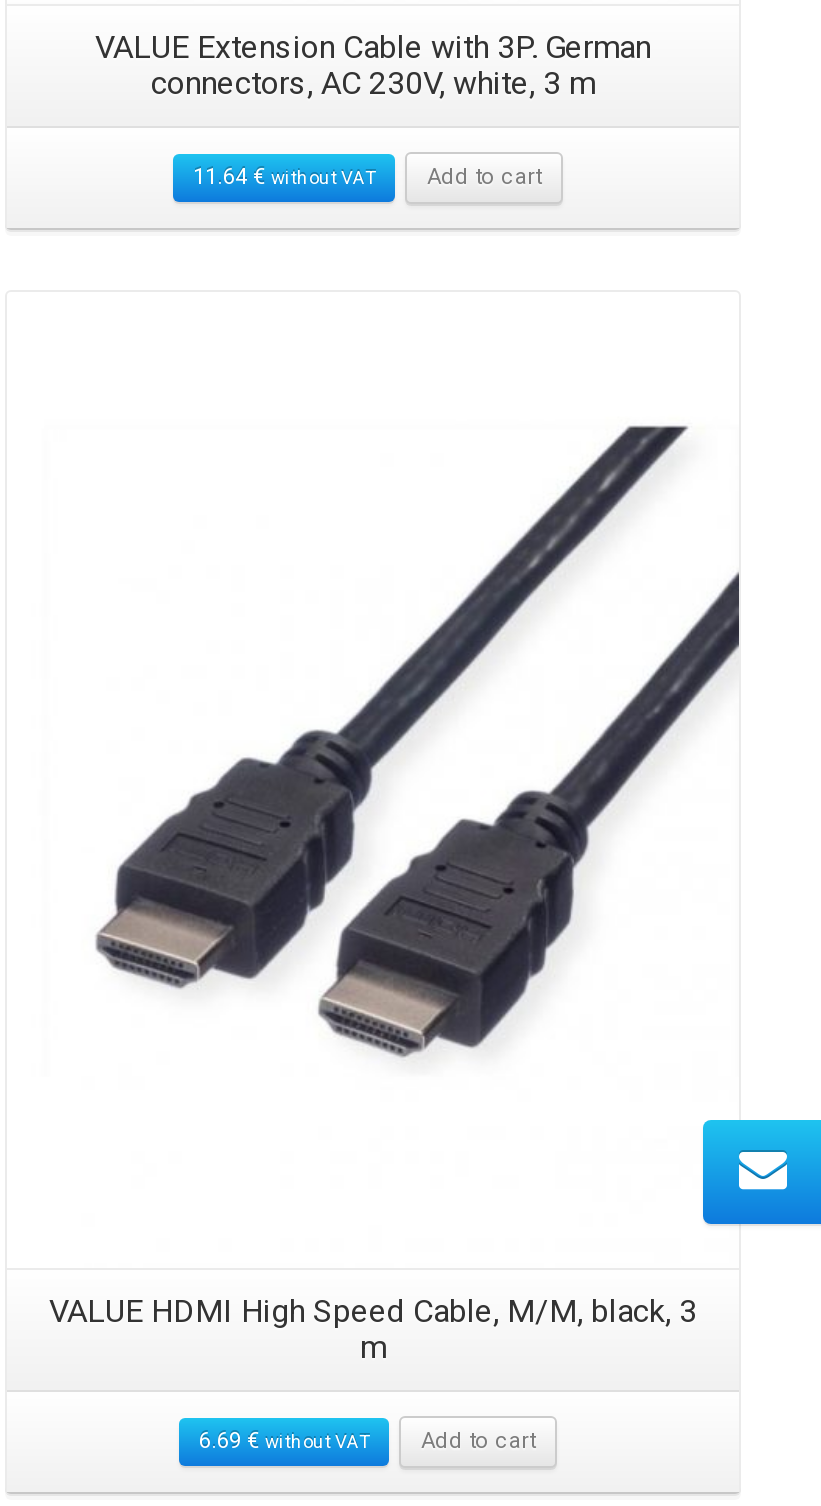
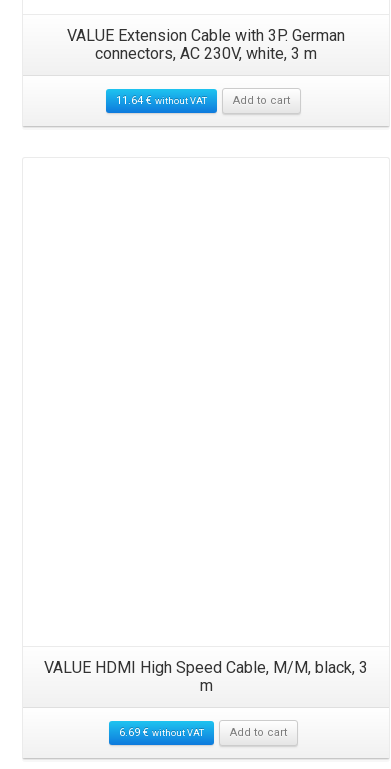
[95,424,741,1060] [image] -> none
[701,1118,815,1226] [image] -> none

